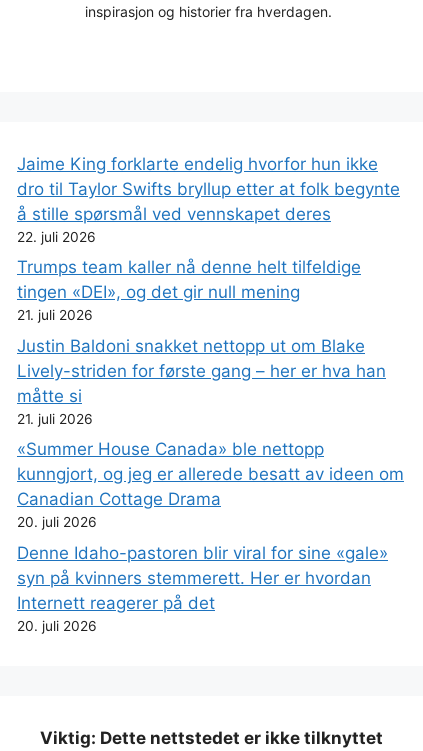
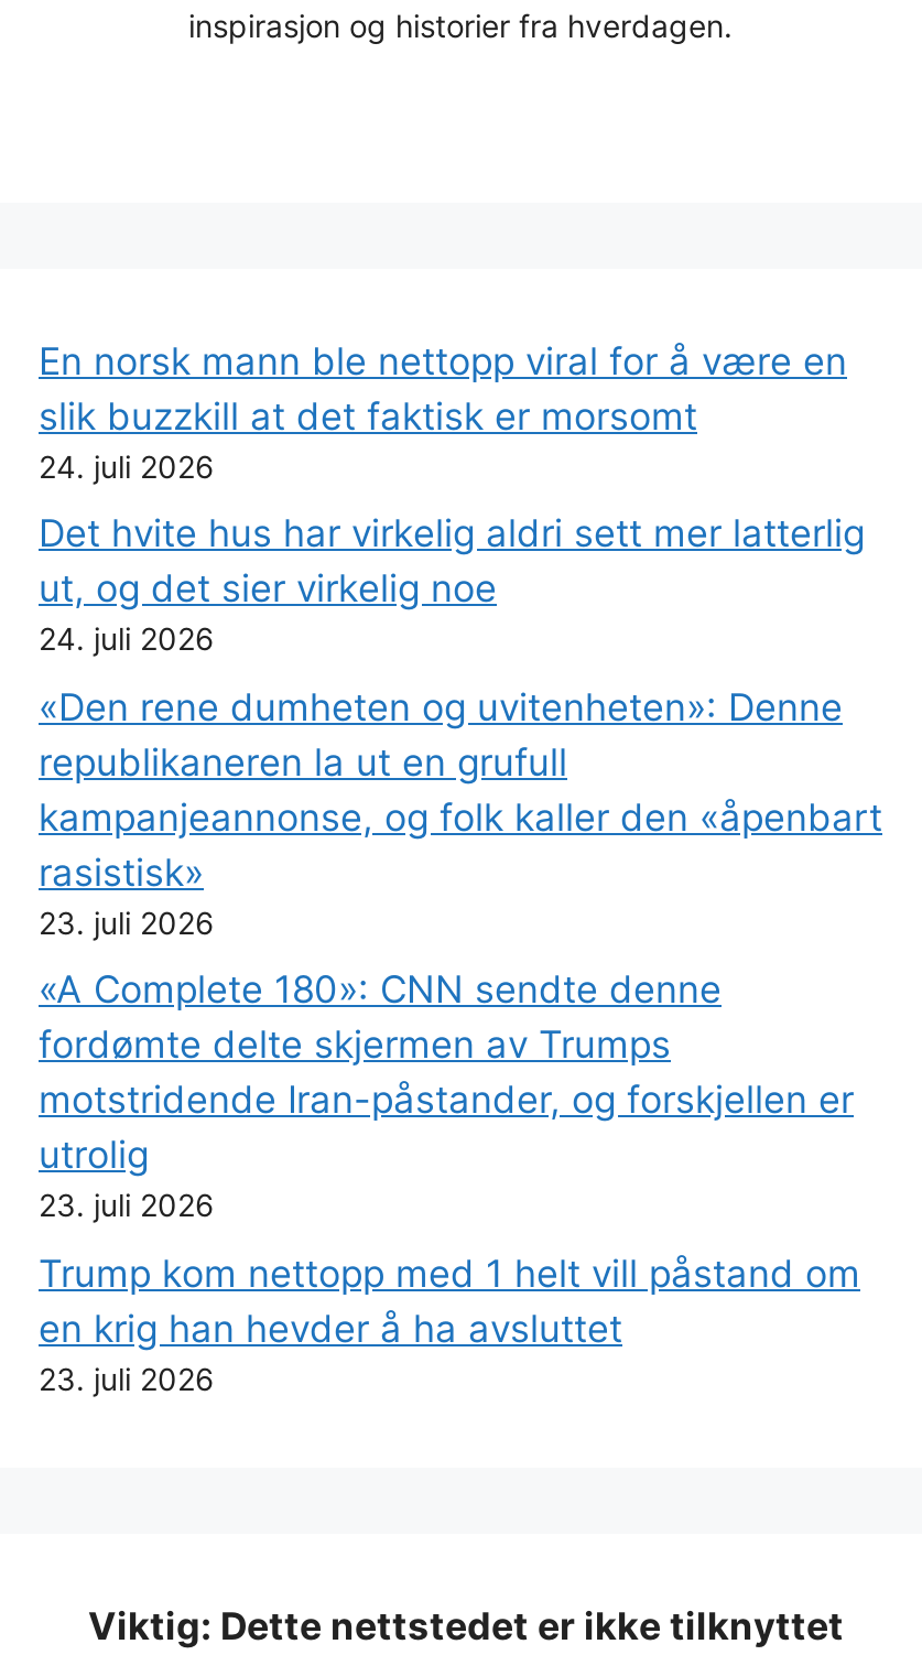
[17,154,400,245] Jaime King forklarte endelig hvorfor hun ikke | dro til Taylor Swifts bryllup etter at folk begynte | å stille spørsmål ved vennskapet deres | 22. juli 2026 -> [39,339,847,485] En norsk mann ble nettopp viral for å være en | slik buzzkill at det faktisk er morsomt | 24. juli 2026
[17,257,361,323] Trumps team kaller nå denne helt tilfeldige | tingen «DEI», og det gir null mening | 21. juli 2026 -> [39,512,865,658] Det hvite hus har virkelig aldri sett mer latterlig | ut, og det sier virkelig noe | 24. juli 2026
[17,336,386,427] Justin Baldoni snakket nettopp ut om Blake | Lively-striden for første gang – her er hva han | måtte si | 21. juli 2026 -> [39,685,882,941] «Den rene dumheten og uvitenheten»: Denne | republikaneren la ut en grufull | kampanjeannonse, og folk kaller den «åpenbart | rasistisk» | 23. juli 2026
[17,439,404,530] «Summer House Canada» ble nettopp | kunngjort, og jeg er allerede besatt av ideen om | Canadian Cottage Drama | 20. juli 2026 -> [39,969,854,1224] «A Complete 180»: CNN sendte denne | fordømte delte skjermen av Trumps | motstridende Iran-påstander, og forskjellen er | utrolig | 23. juli 2026
[17,543,388,634] Denne Idaho-pastoren blir viral for sine «gale» | syn på kvinners stemmerett. Her er hvordan | Internett reagerer på det | 20. juli 2026 -> [39,1252,860,1397] Trump kom nettopp med 1 helt vill påstand om | en krig han hevder å ha avsluttet | 23. juli 2026

